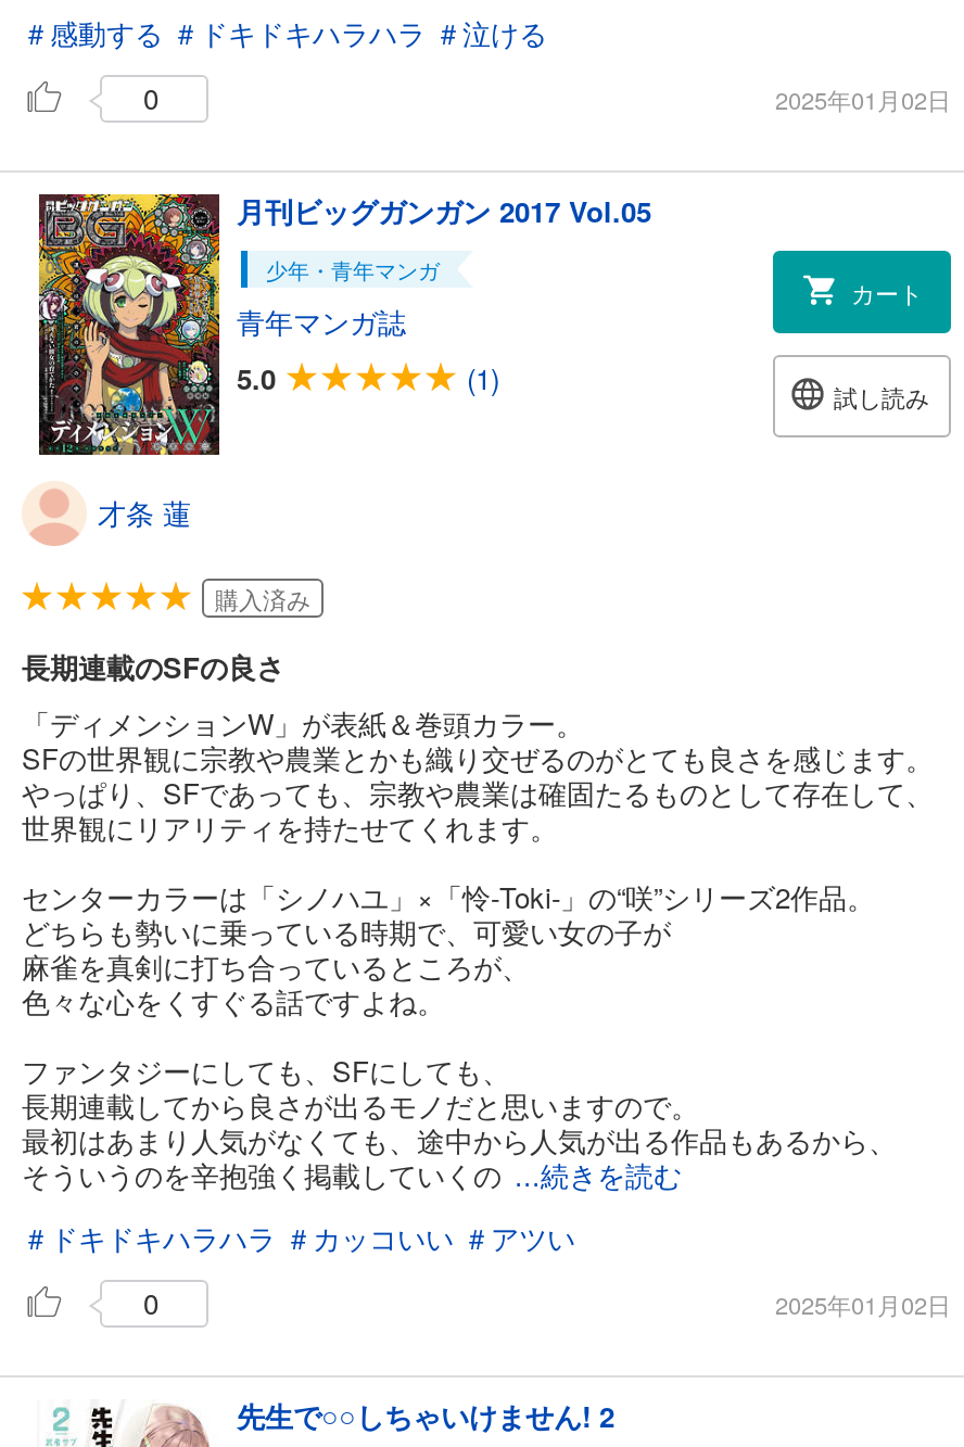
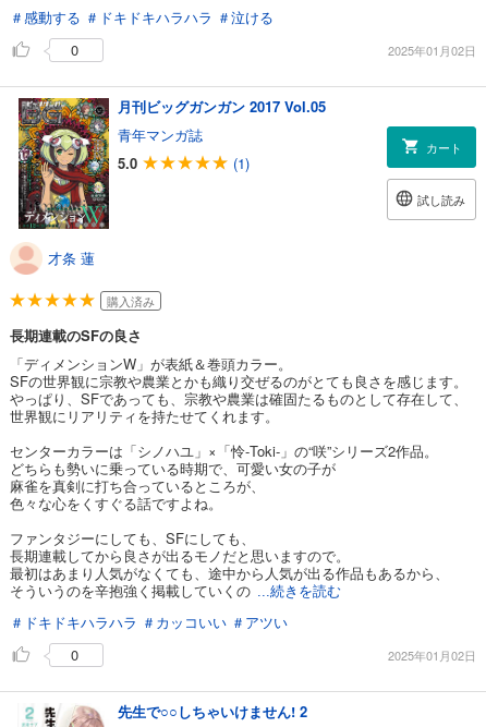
[266,254,440,285] 少年・青年マンガ -> none
moved [237,300,499,398] -> [118,124,250,173]: 青年マンガ誌 | 5.0 | (1)

